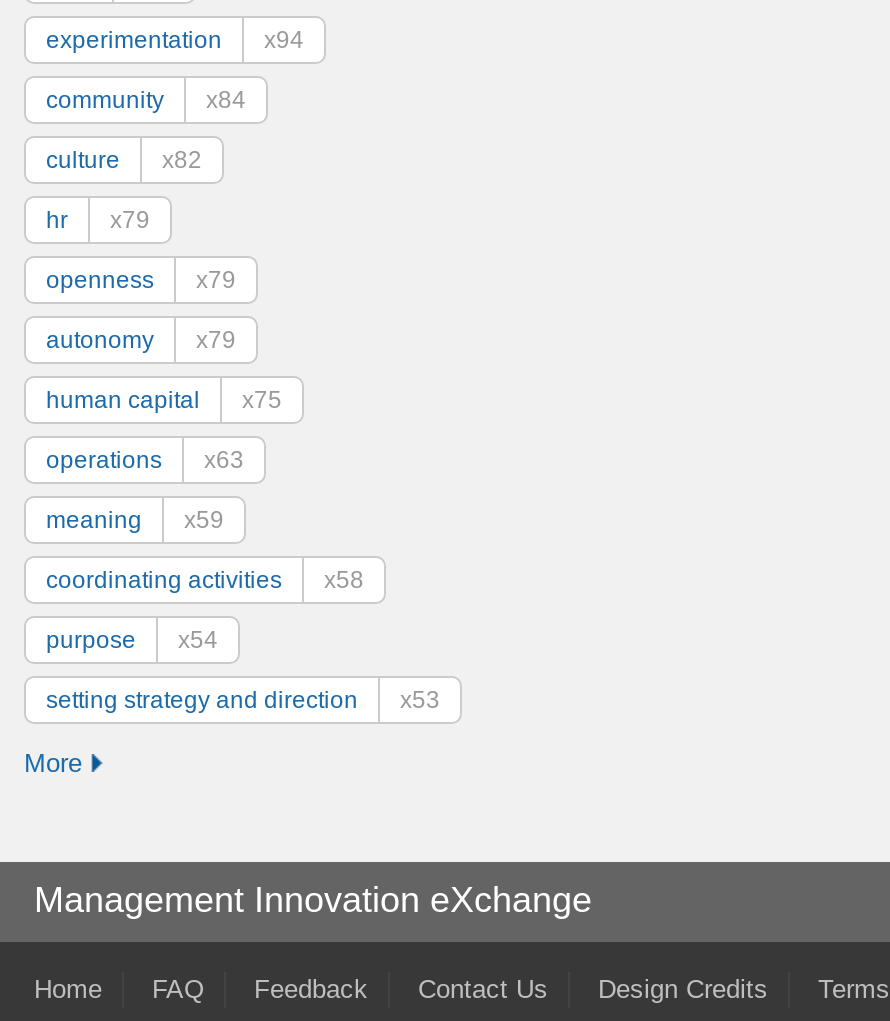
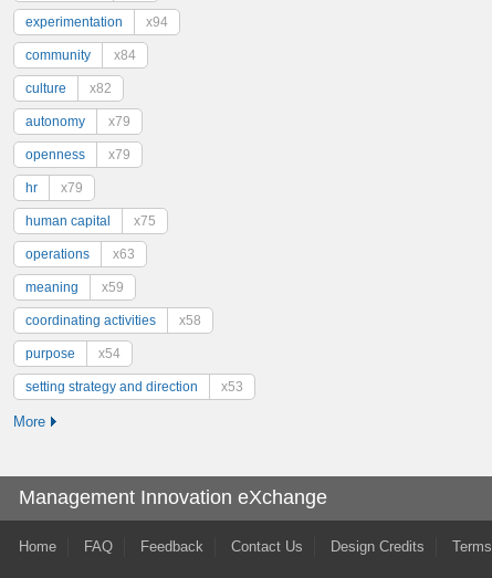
moved [46,205,68,233] -> [25,180,38,195]: hr
moved [46,325,154,353] -> [25,114,85,129]: autonomy

